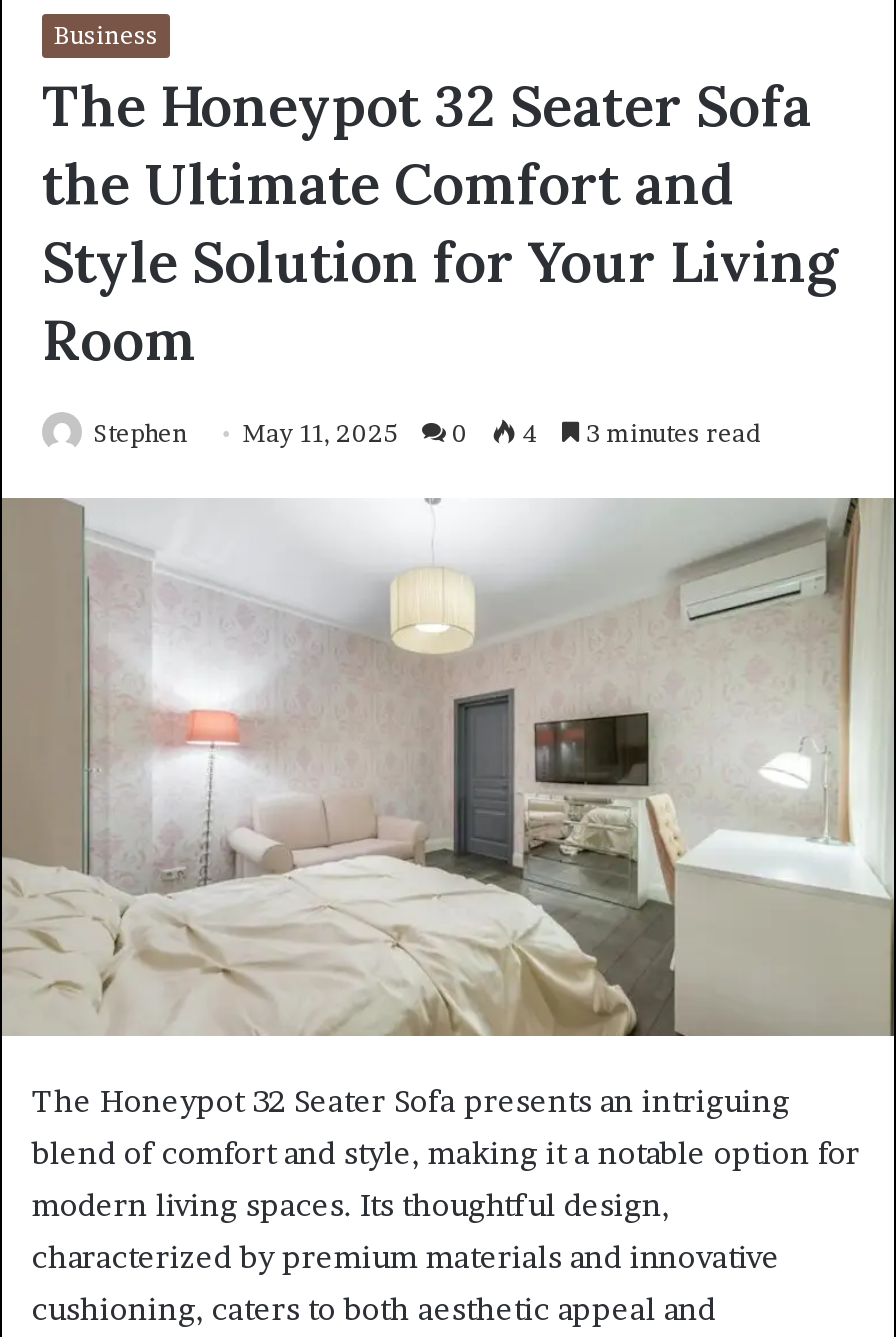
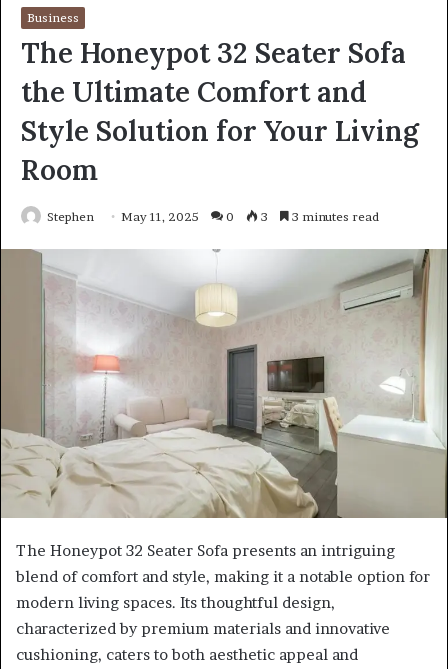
[94,418,760,448] Stephen May 11, 2025 0 4 3 minutes read -> [47,209,379,224] Stephen May 11, 2025 0 3 3 minutes read

